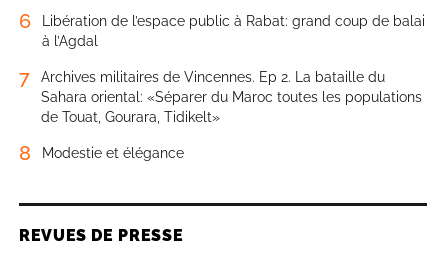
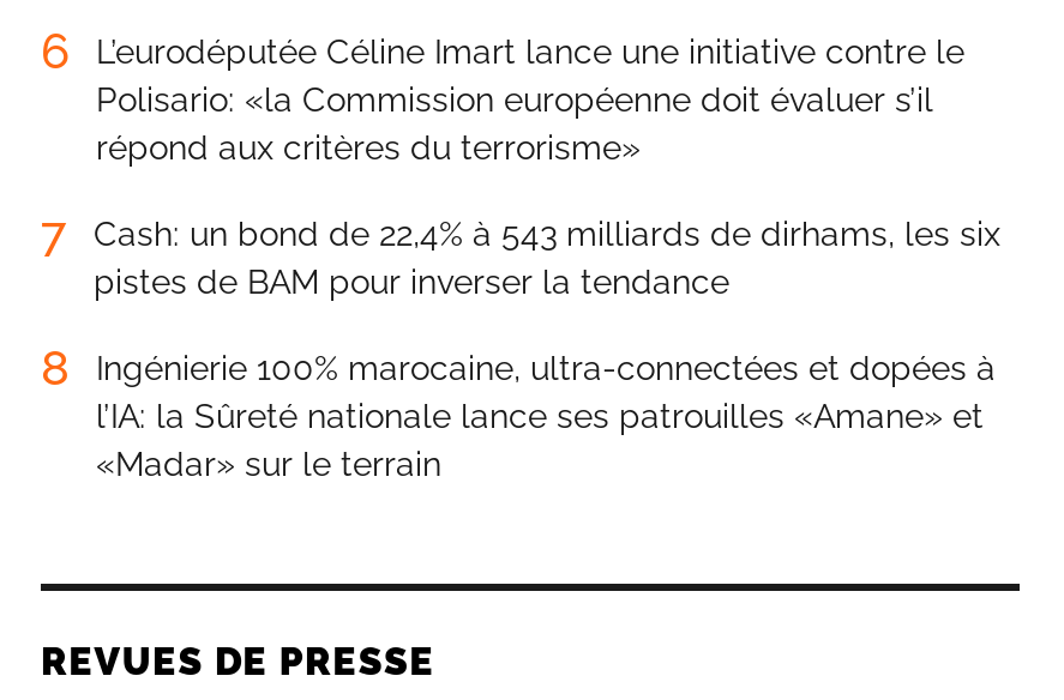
[42,12,425,48] Libération de l’espace public à Rabat: grand coup de balai | à l’Agdal -> [96,31,964,165] L’eurodéputée Céline Imart lance une initiative contre le | Polisario: «la Commission européenne doit évaluer s’il | répond aux critères du terrorisme»
[41,68,422,124] Archives militaires de Vincennes. Ep 2. La bataille du | Sahara oriental: «Séparer du Maroc toutes les populations | de Touat, Gourara, Tidikelt» -> [94,213,1000,300] Cash: un bond de 22,4% à 543 milliards de dirhams, les six | pistes de BAM pour inverser la tendance
[42,144,184,160] Modestie et élégance -> [96,348,996,482] Ingénierie 100% marocaine, ultra-connectées et dopées à | l’IA: la Sûreté nationale lance ses patrouilles «Amane» et | «Madar» sur le terrain

